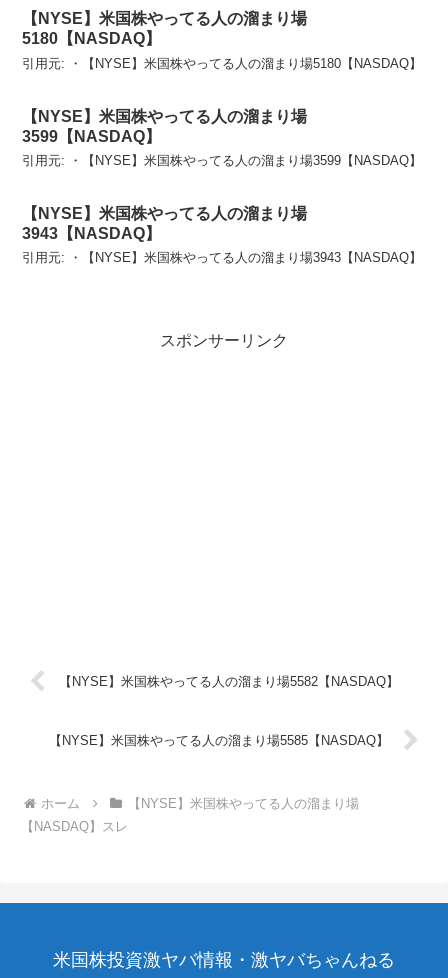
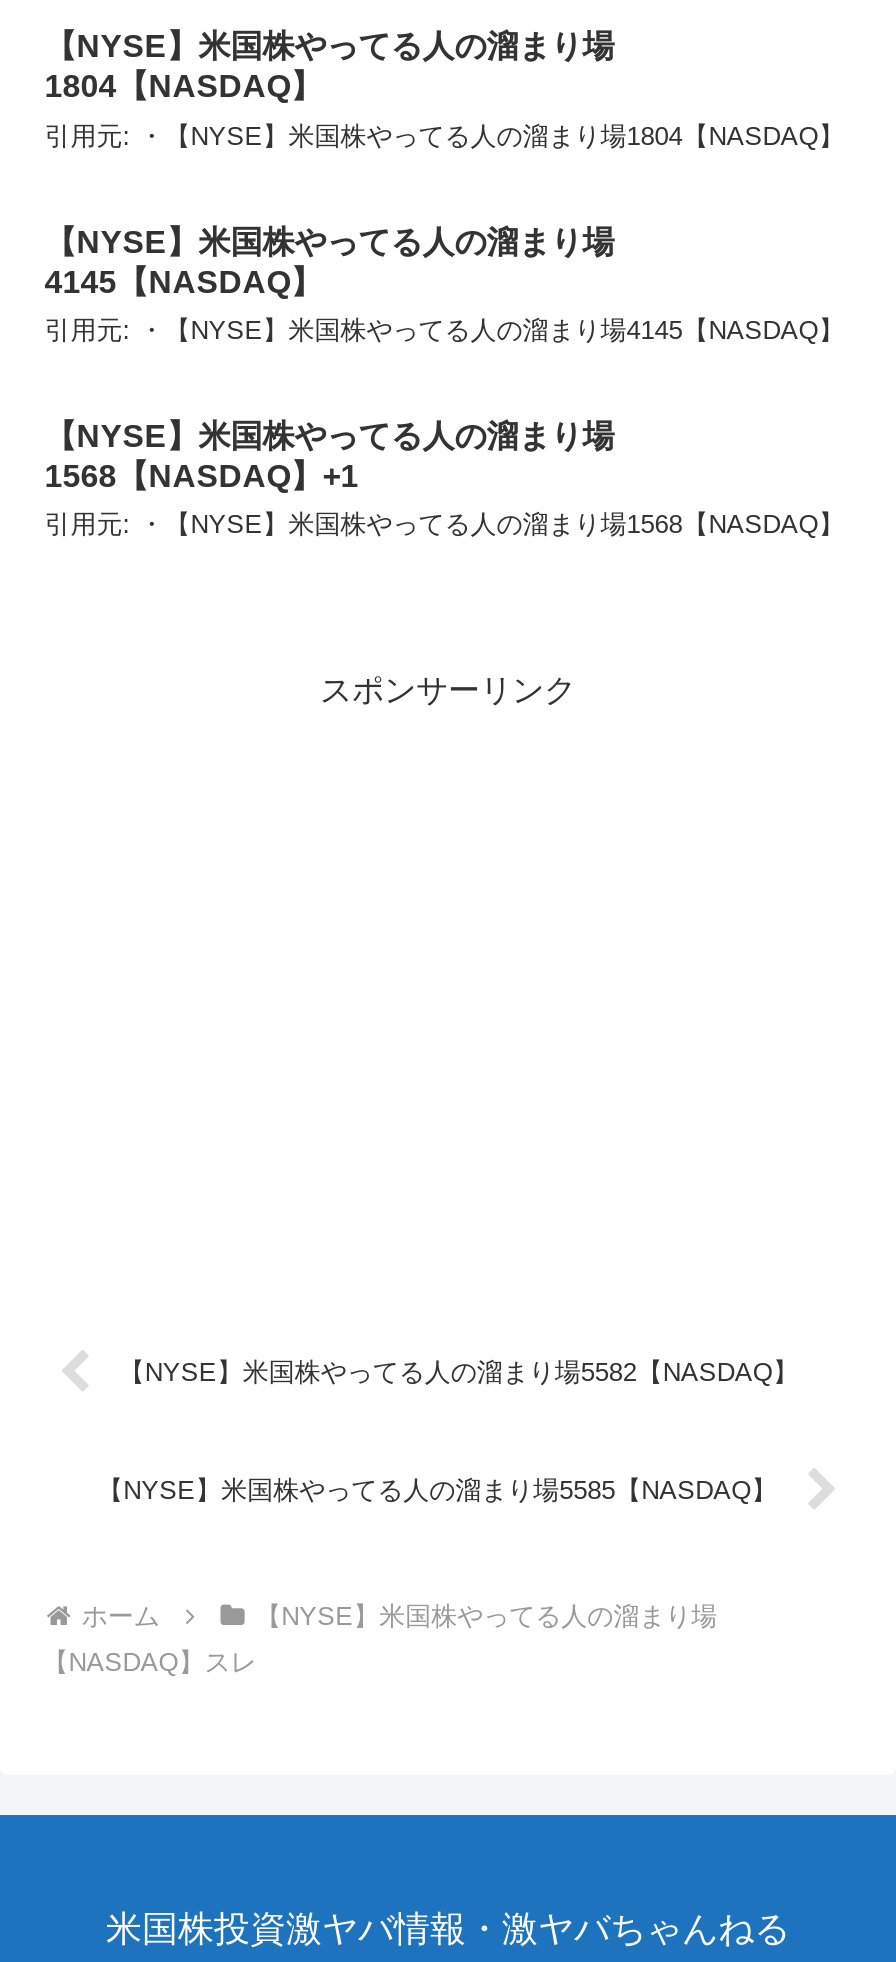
[22,30,161,47] 5180【NASDAQ】 -> [44,70,322,104] 1804【NASDAQ】
[22,56,422,71] 引用元: ・【NYSE】米国株やってる人の溜まり場5180【NASDAQ】 -> [44,121,844,151] 引用元: ・【NYSE】米国株やってる人の溜まり場1804【NASDAQ】
[22,128,161,145] 3599【NASDAQ】 -> [44,264,322,298] 4145【NASDAQ】
[22,153,422,168] 引用元: ・【NYSE】米国株やってる人の溜まり場3599【NASDAQ】 -> [44,315,844,345] 引用元: ・【NYSE】米国株やってる人の溜まり場4145【NASDAQ】
[22,225,161,242] 3943【NASDAQ】 -> [44,459,358,493] 1568【NASDAQ】+1
[22,250,422,265] 引用元: ・【NYSE】米国株やってる人の溜まり場3943【NASDAQ】 -> [44,510,844,540] 引用元: ・【NYSE】米国株やってる人の溜まり場1568【NASDAQ】

